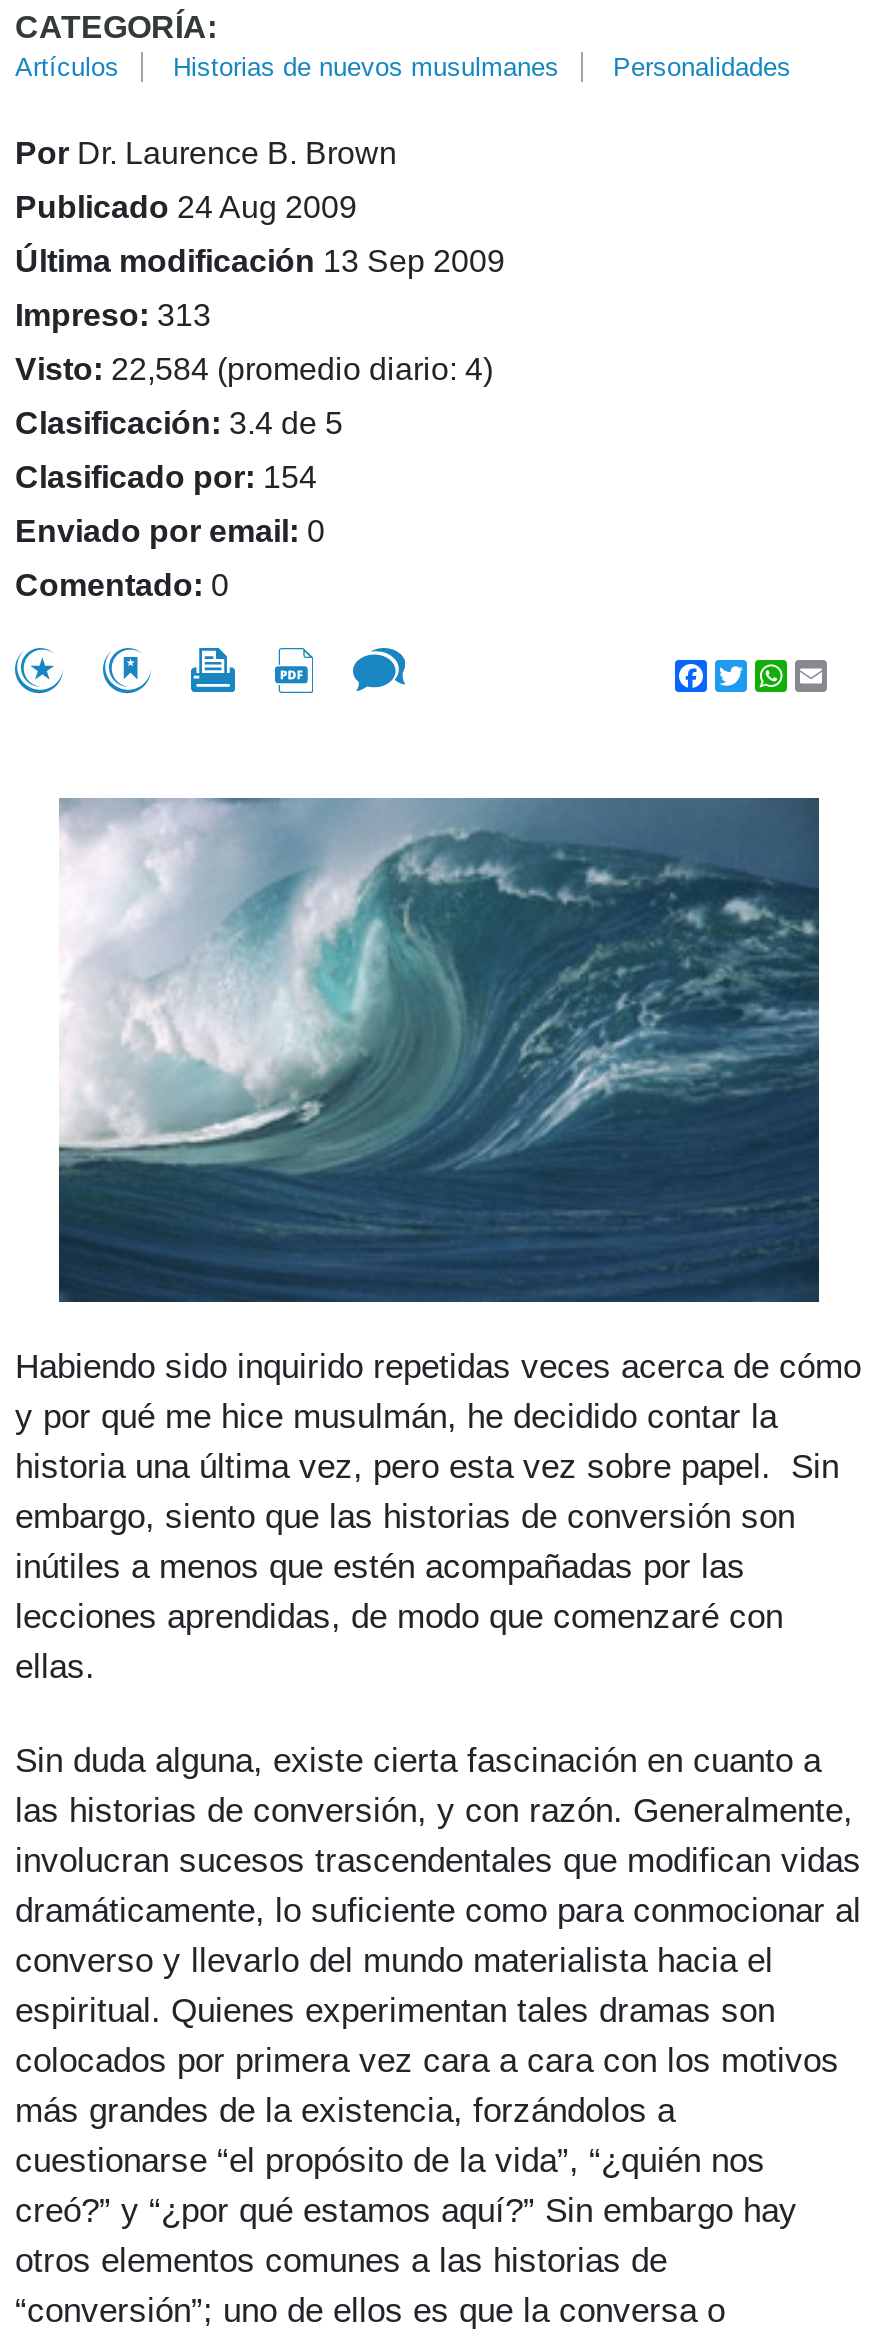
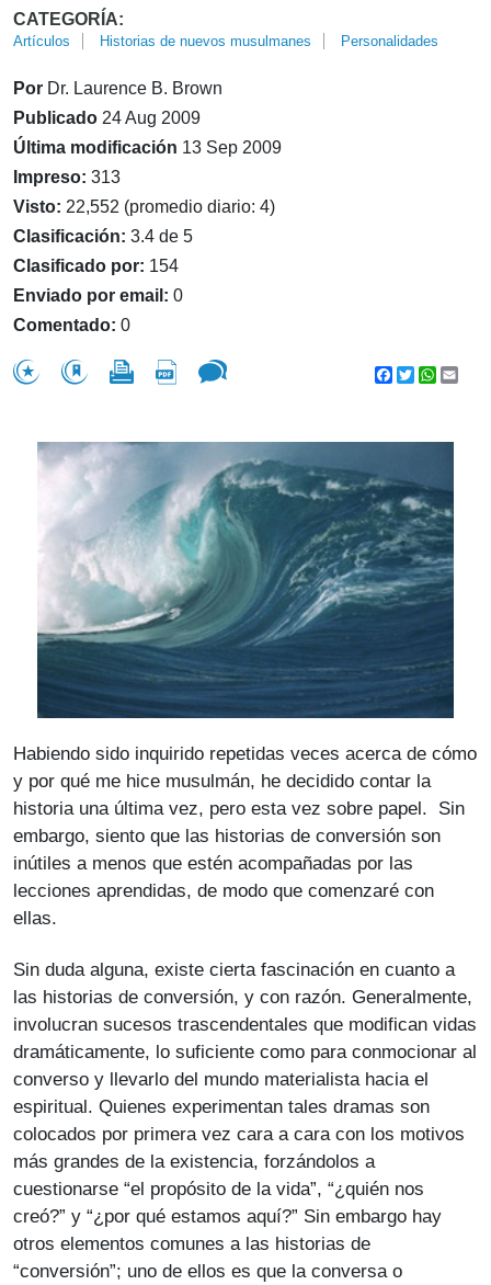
[15,352,493,386] Visto: 22,584 (promedio diario: 4) -> [13,197,275,216] Visto: 22,552 (promedio diario: 4)

